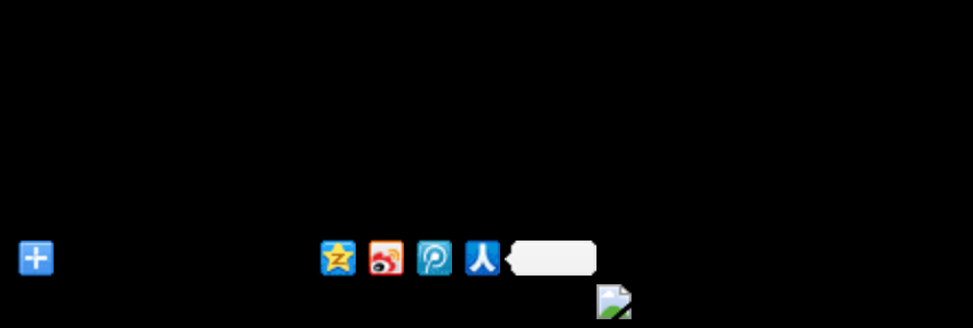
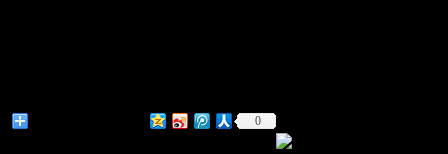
none -> [254,114,260,128] 0

